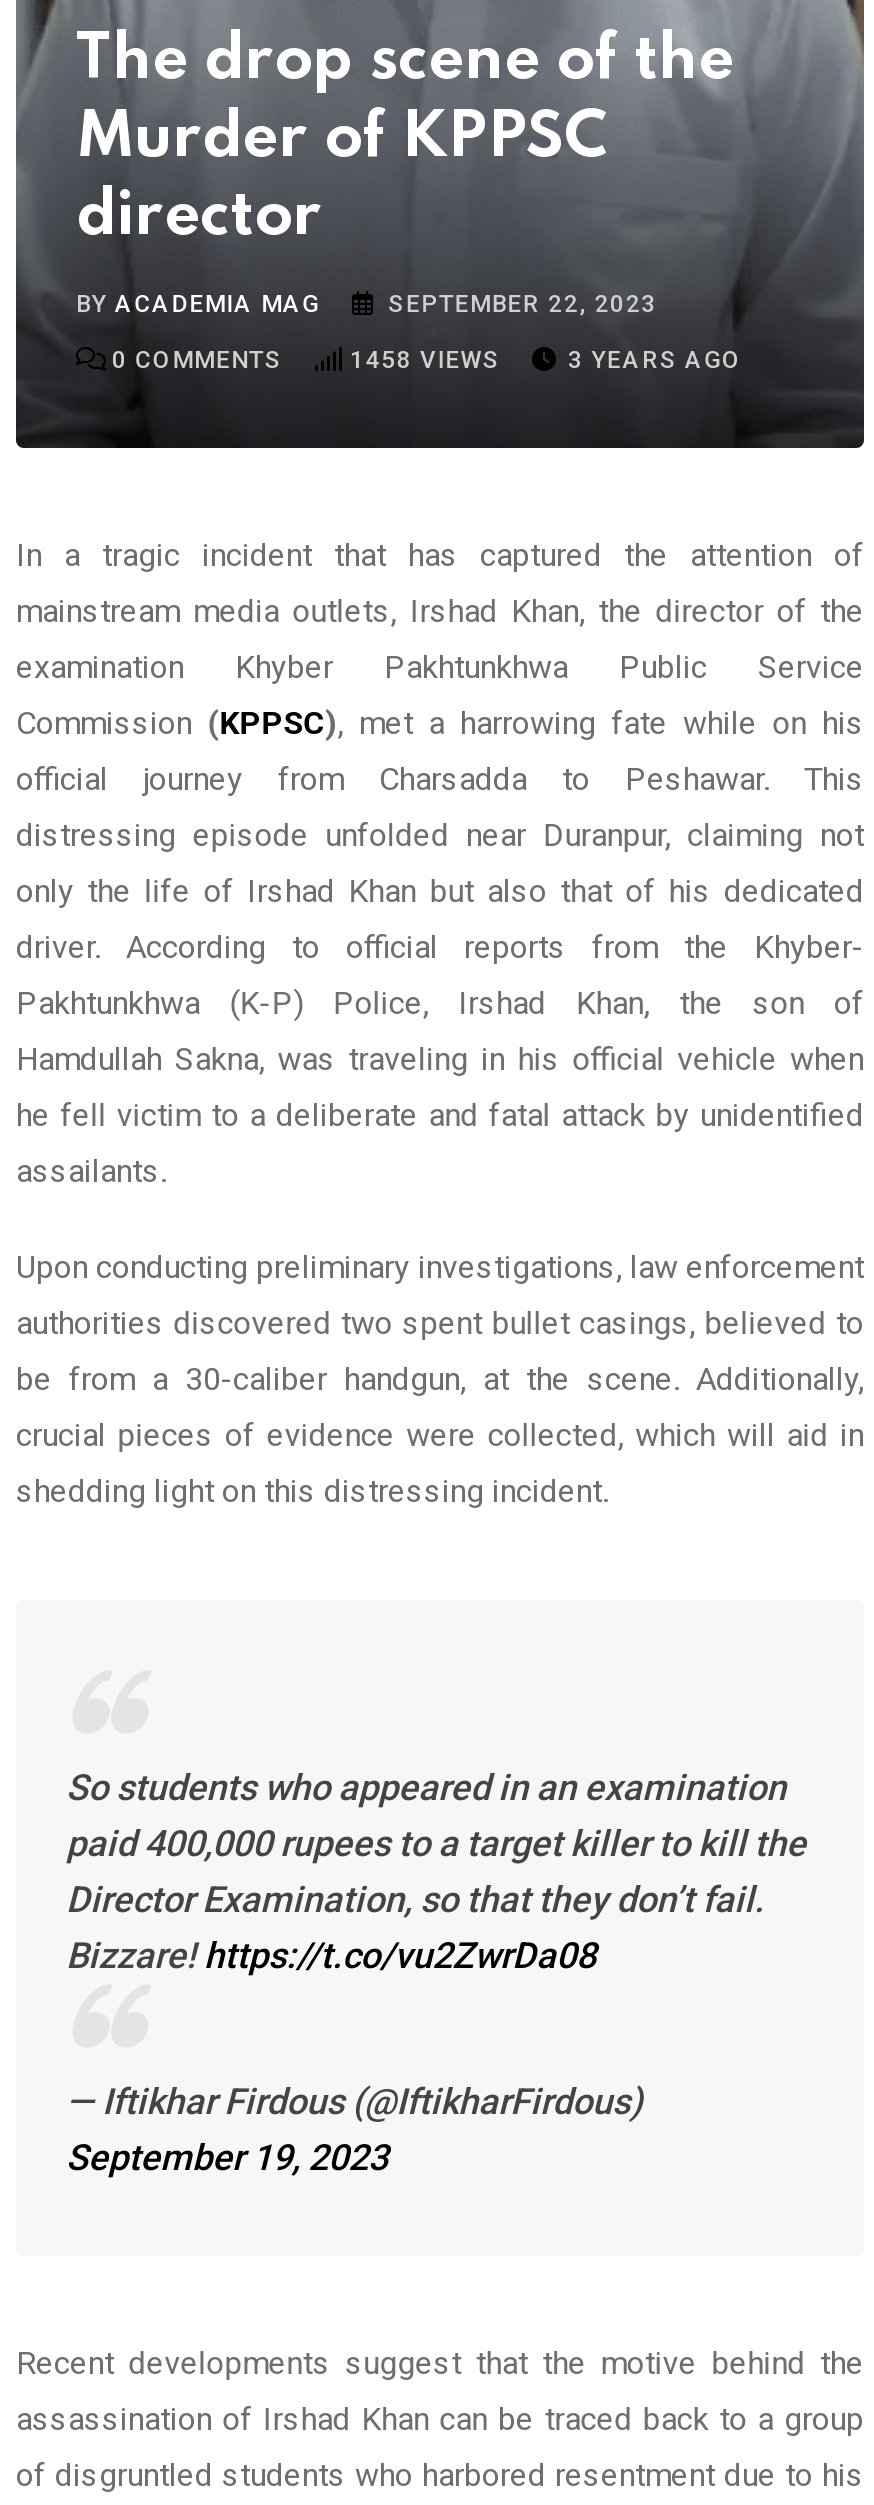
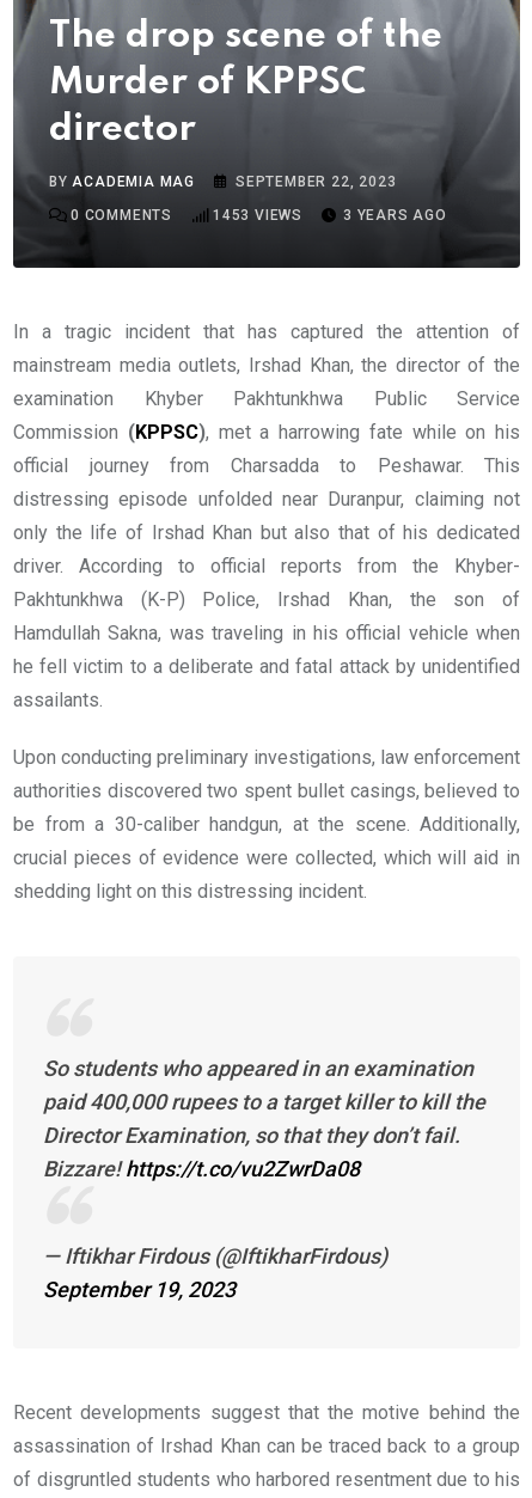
[350,347,500,375] 1458 VIEWS -> [213,207,302,224] 1453 VIEWS

